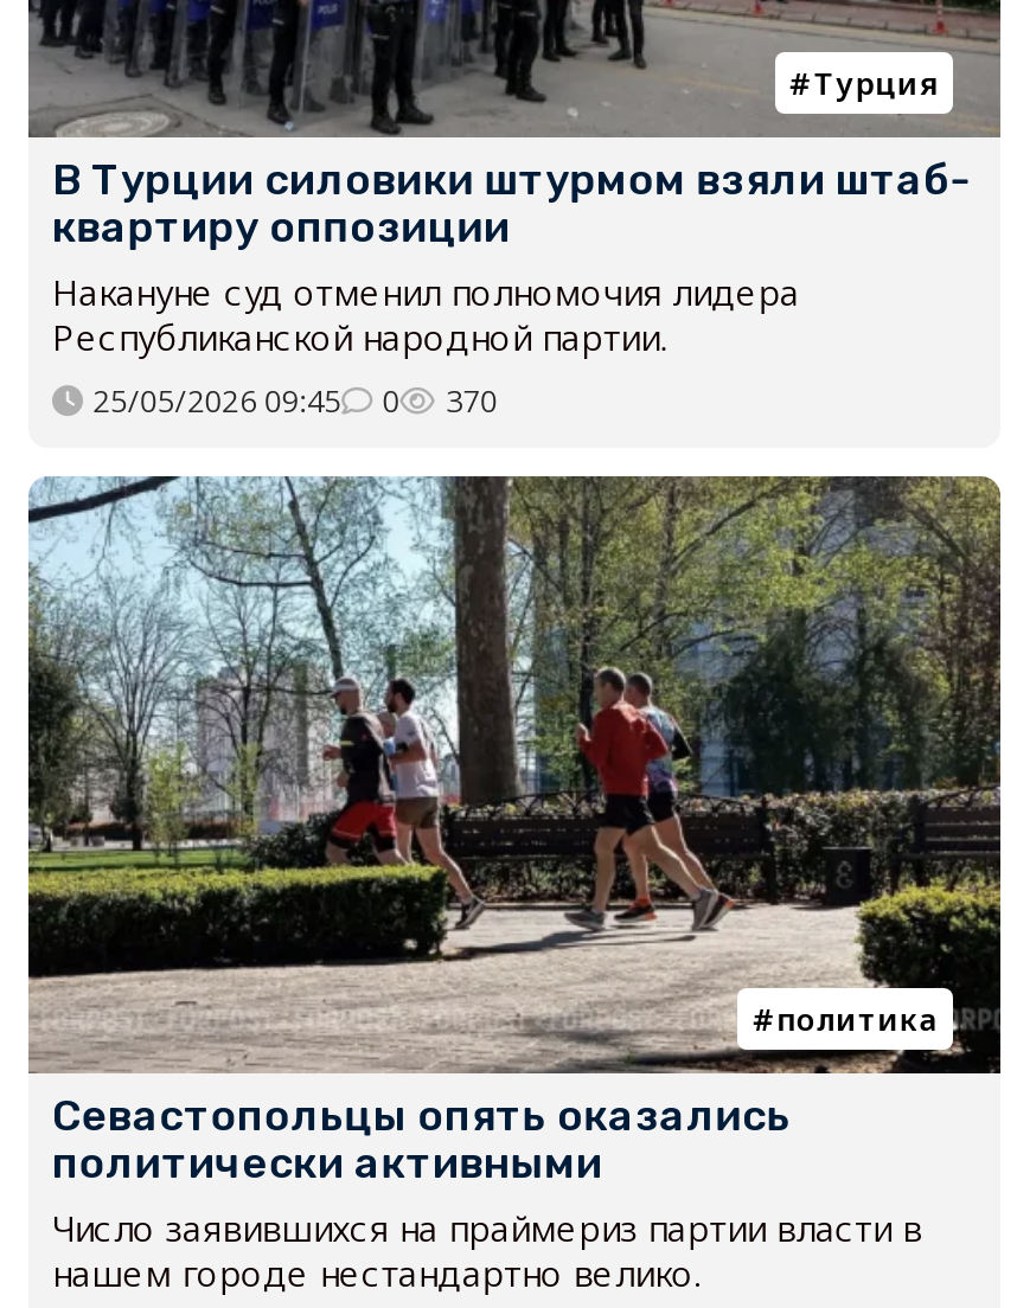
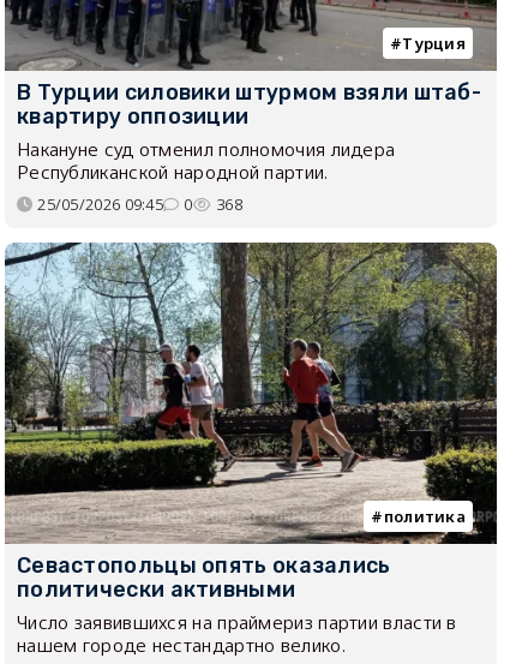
[93,380,498,423] 25/05/2026 09:45 0 370 -> [38,193,242,214] 25/05/2026 09:45 0 368

